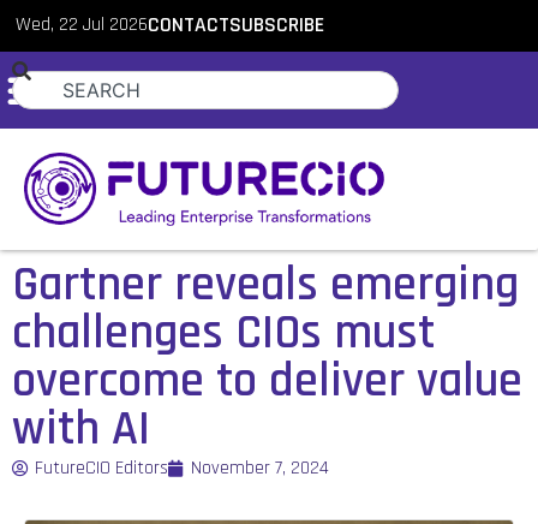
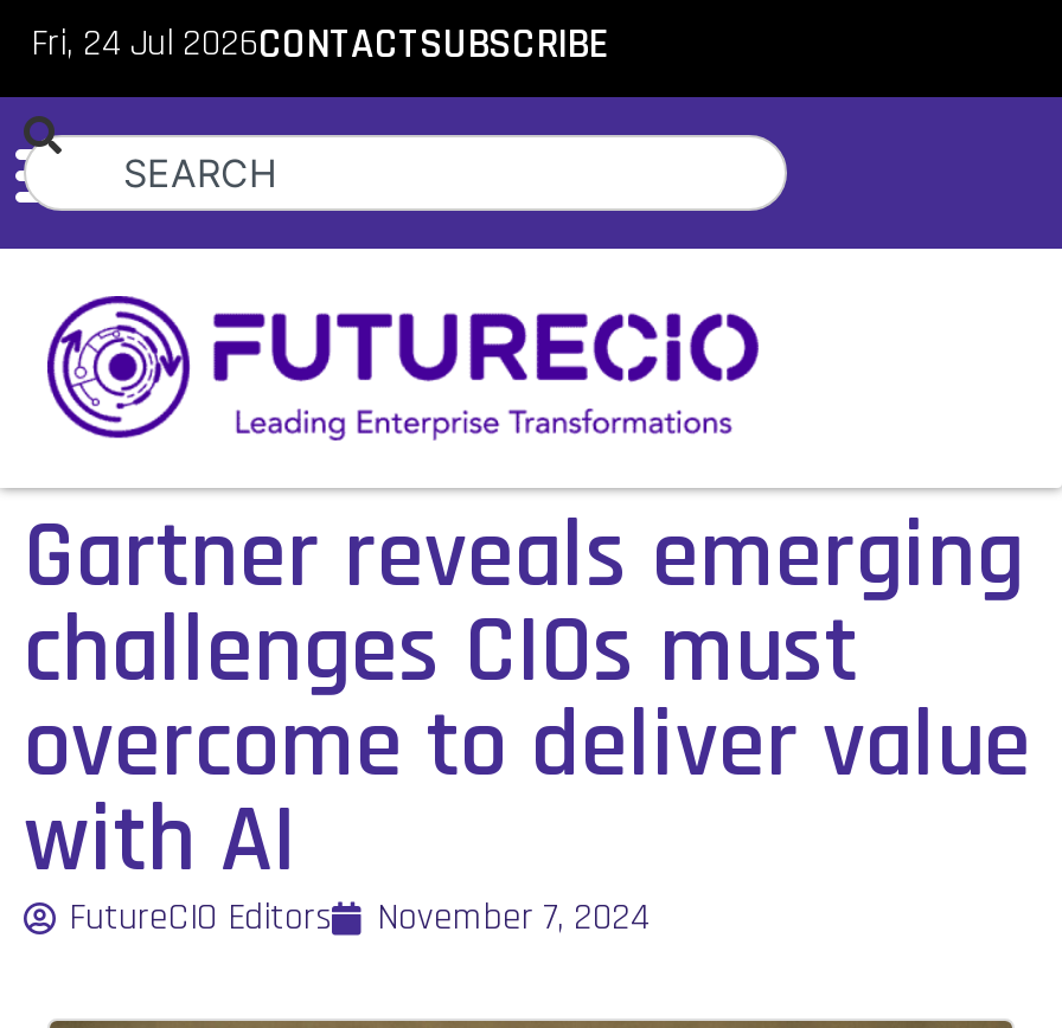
[16,12,324,38] Wed, 22 Jul 2026CONTACTSUBSCRIBE -> [31,19,607,71] Fri, 24 Jul 2026CONTACTSUBSCRIBE

